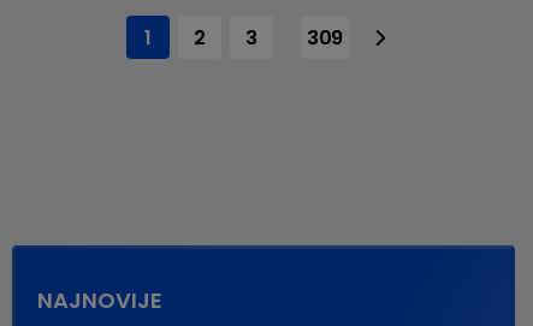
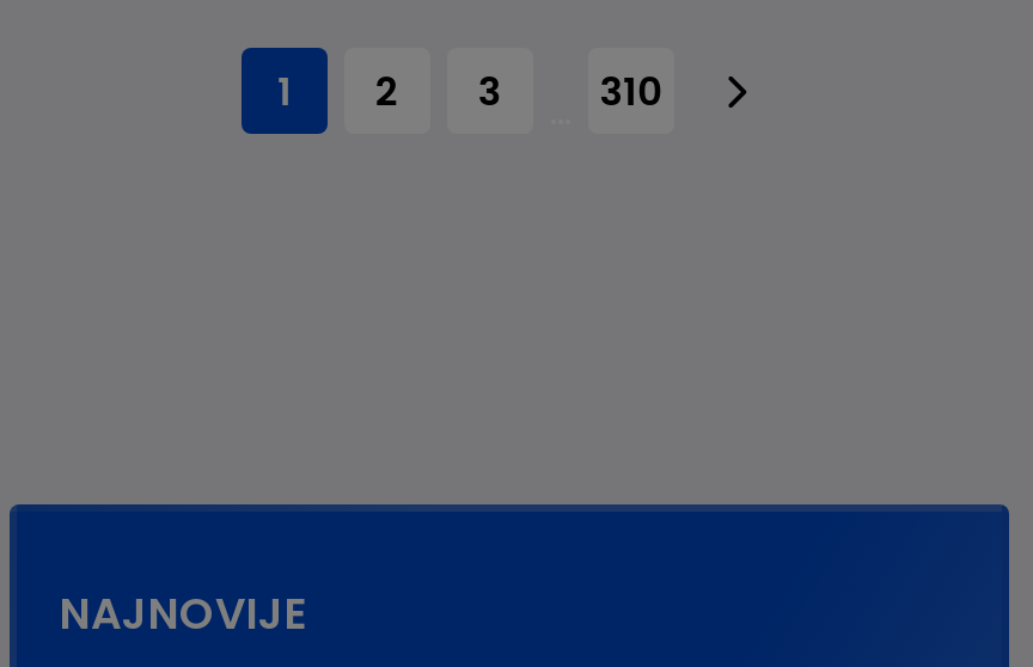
[144,24,343,61] 1 2 3 ... 309 -> [278,64,662,139] 1 2 3 ... 310

